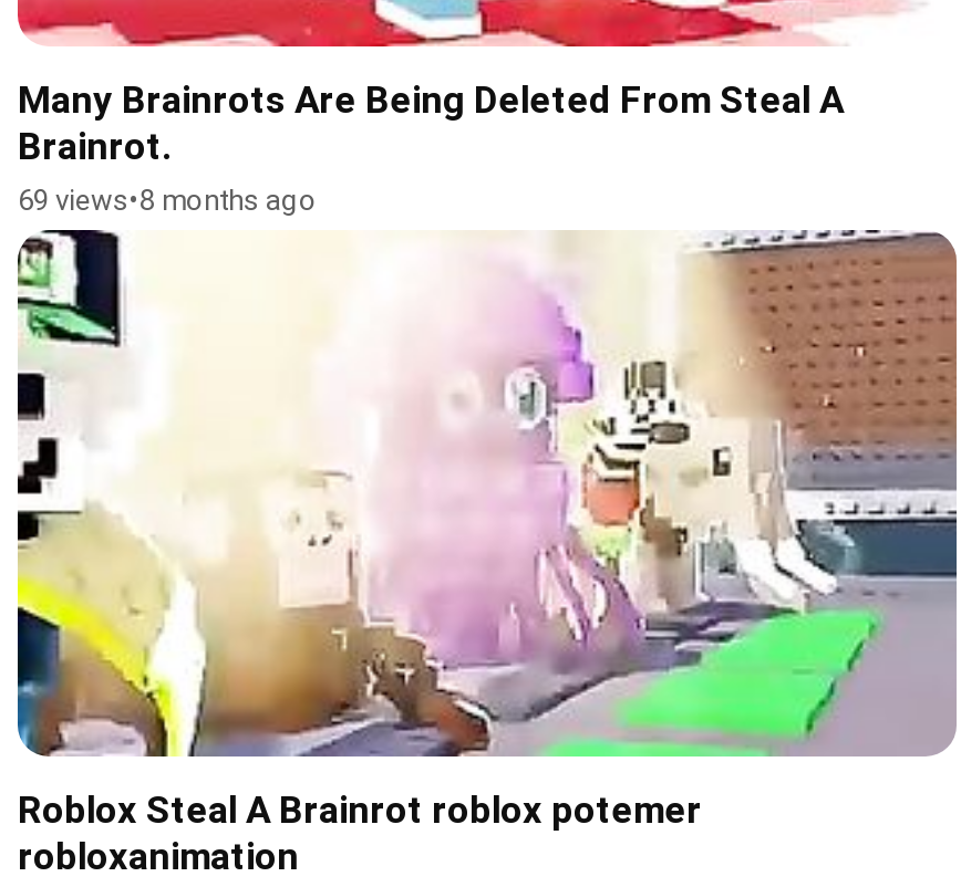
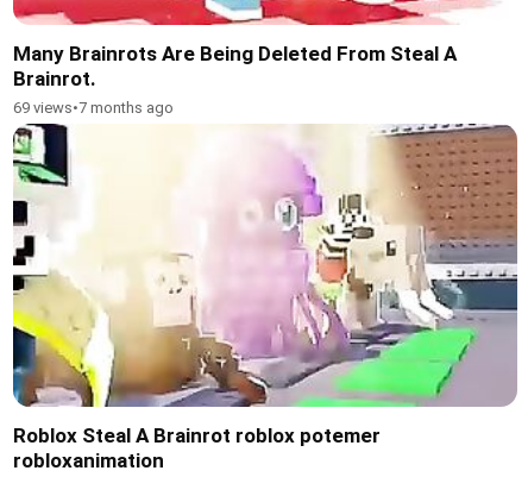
[18,182,317,216] 69 views•8 months ago -> [13,98,174,116] 69 views•7 months ago

